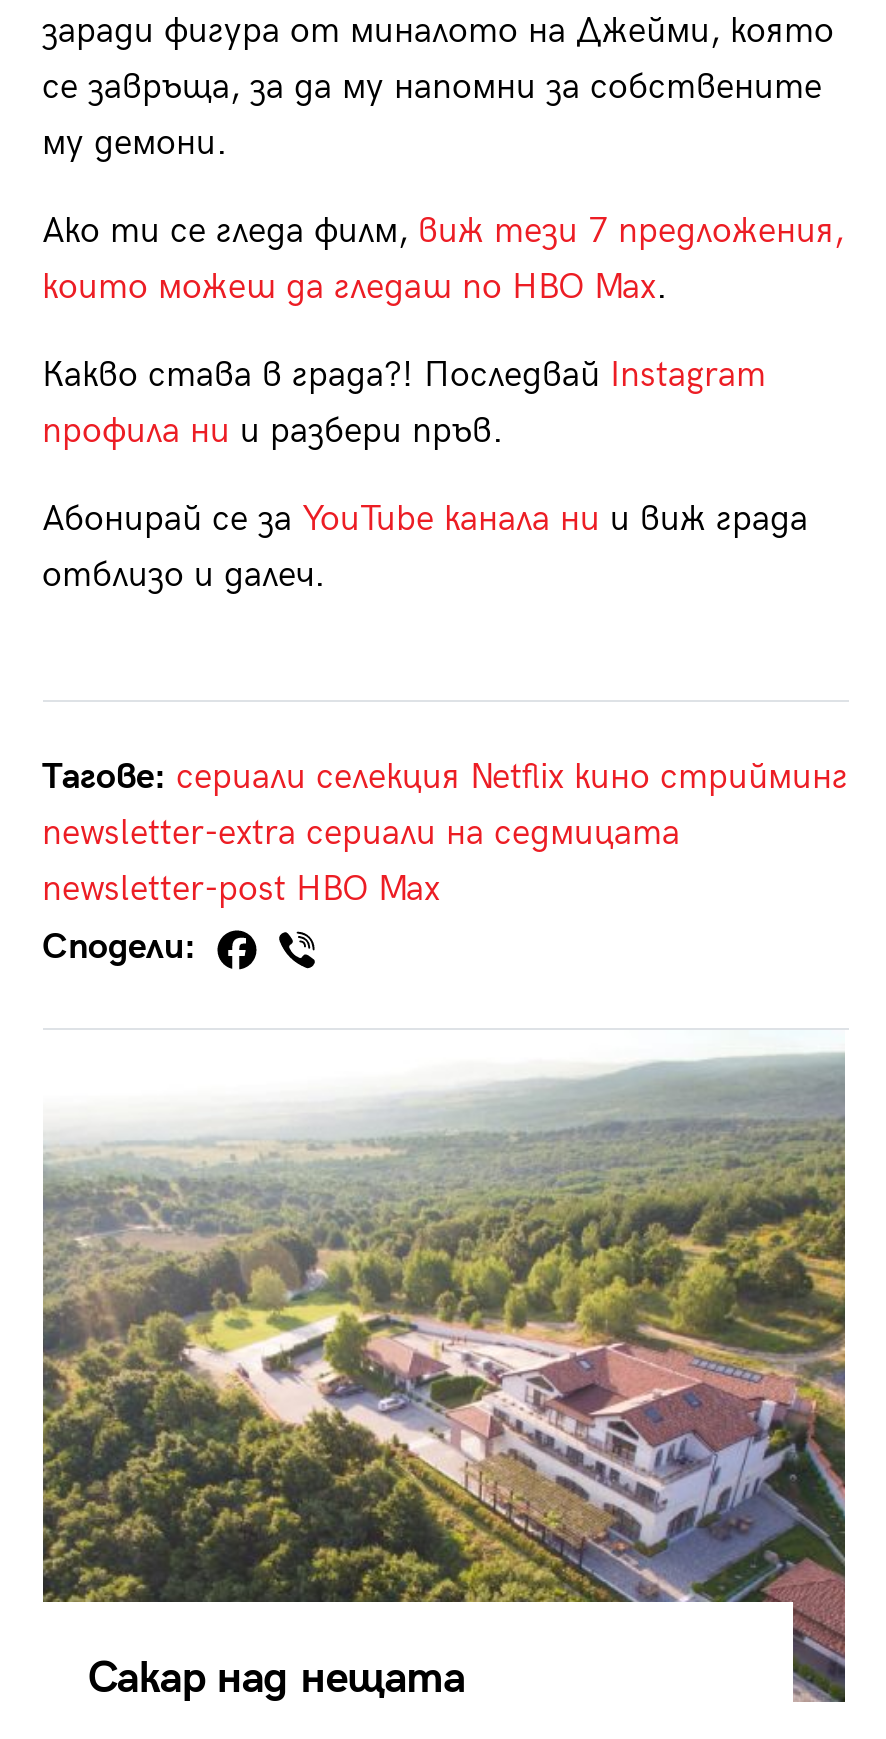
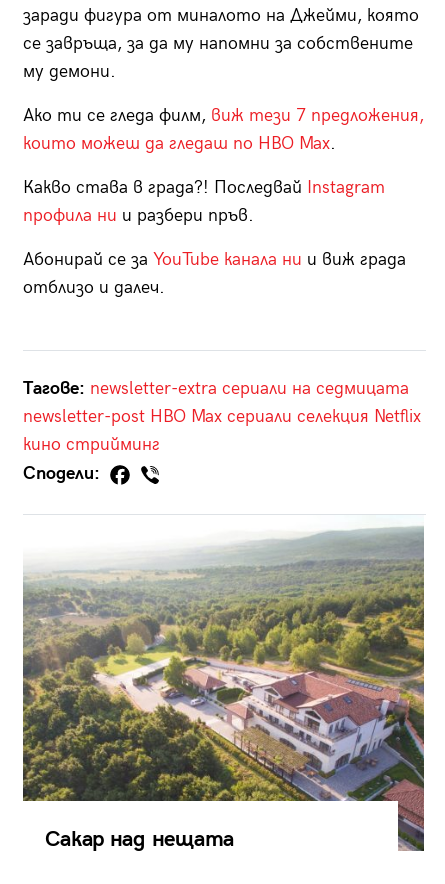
[42,755,848,909] Тагове: сериали селекция Netflix кино стрийминг | newsletter-extra сериали на седмицата | newsletter-post HBO Max -> [22,378,420,455] Тагове: newsletter-extra сериали на седмицата | newsletter-post HBO Max сериали селекция Netflix | кино стрийминг

